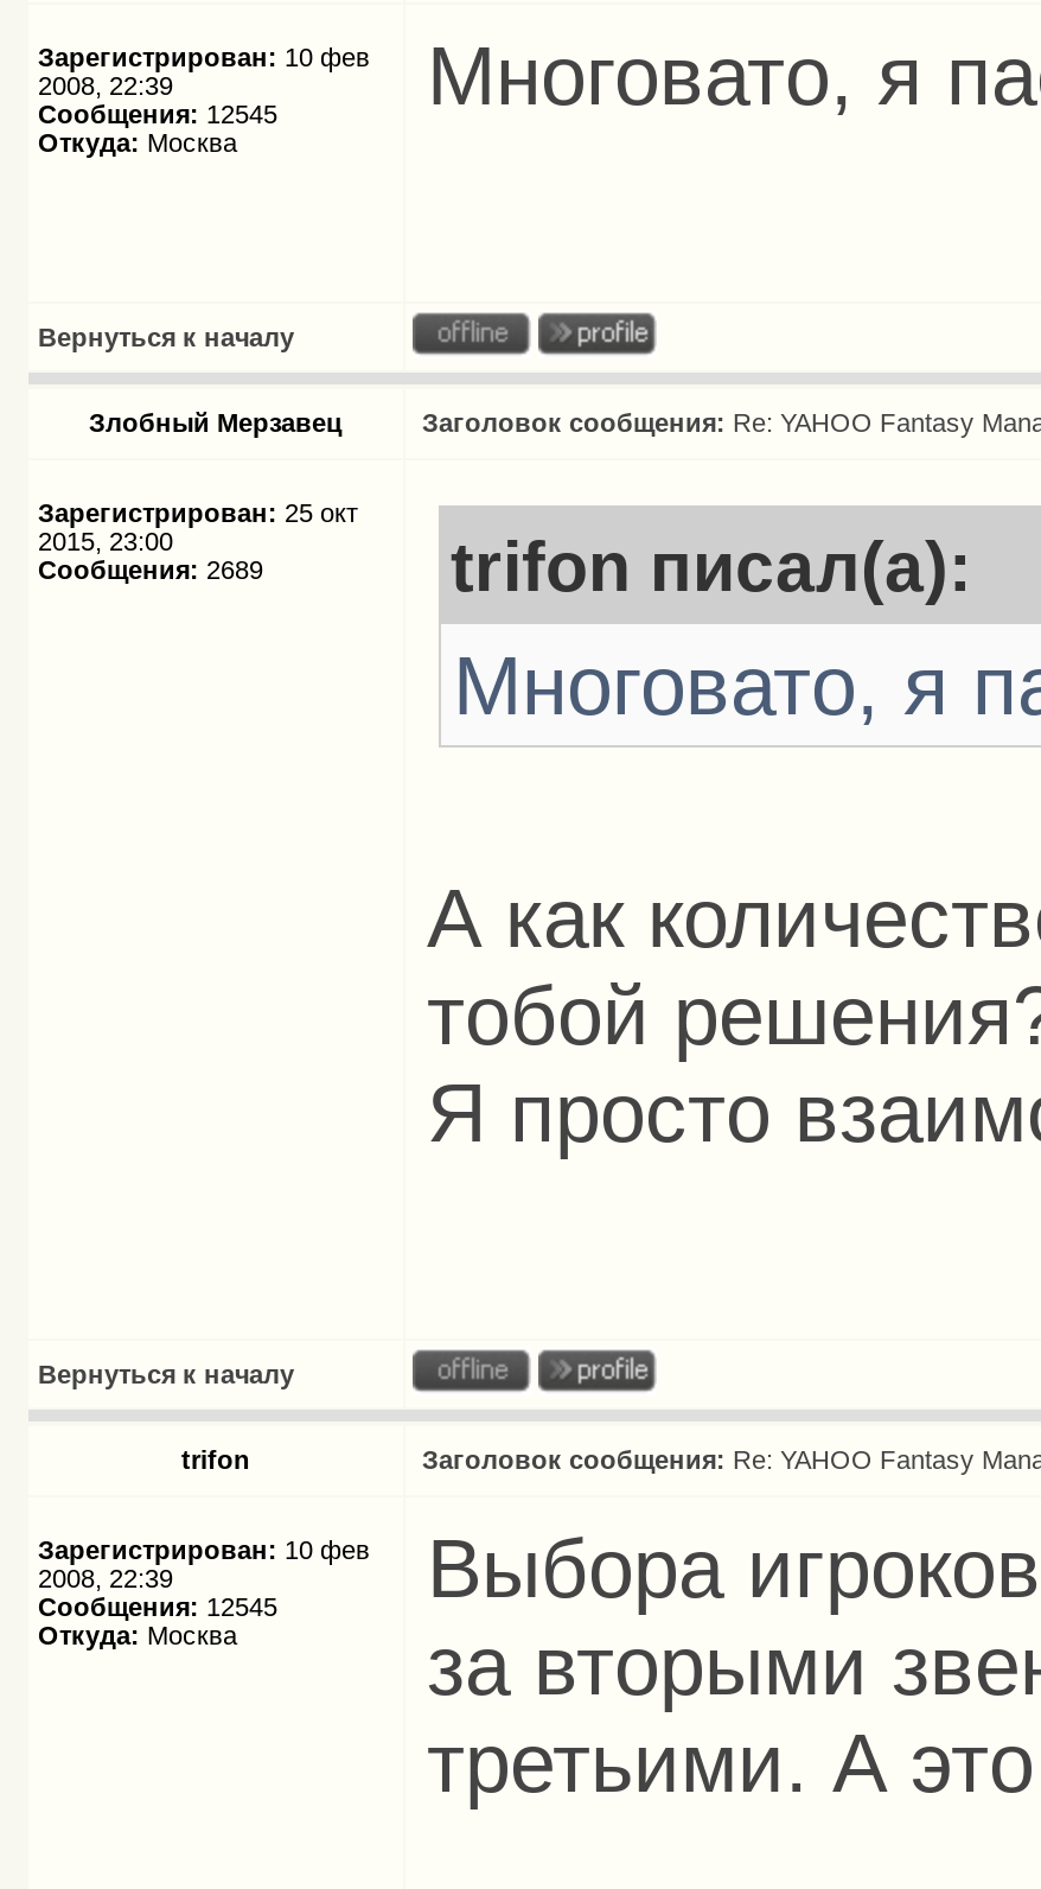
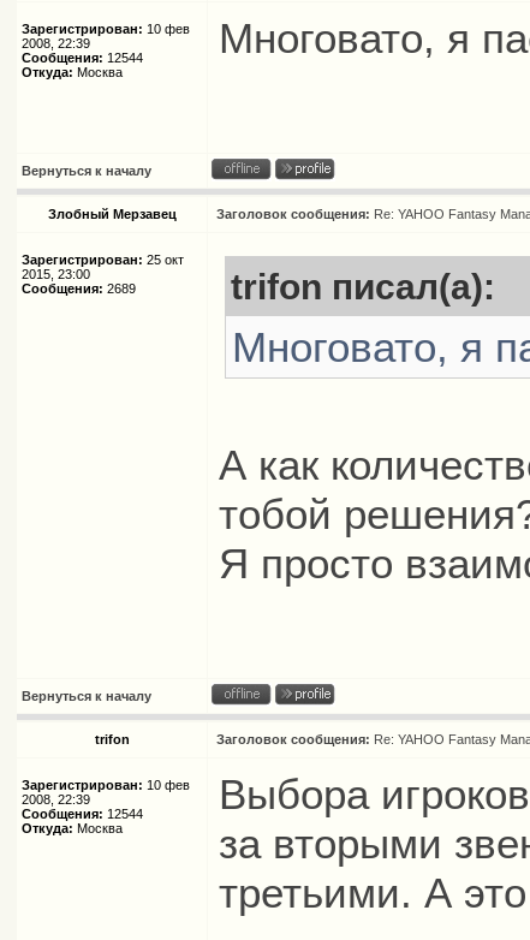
[38,100,277,128] Сообщения: 12545 -> [22,50,143,65] Сообщения: 12544
[38,1592,277,1621] Сообщения: 12545 -> [22,807,143,821] Сообщения: 12544

